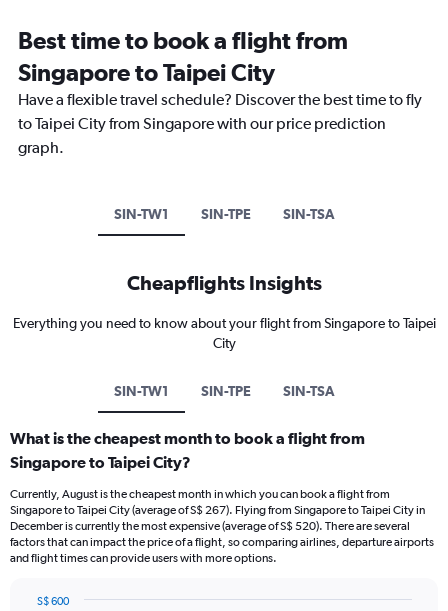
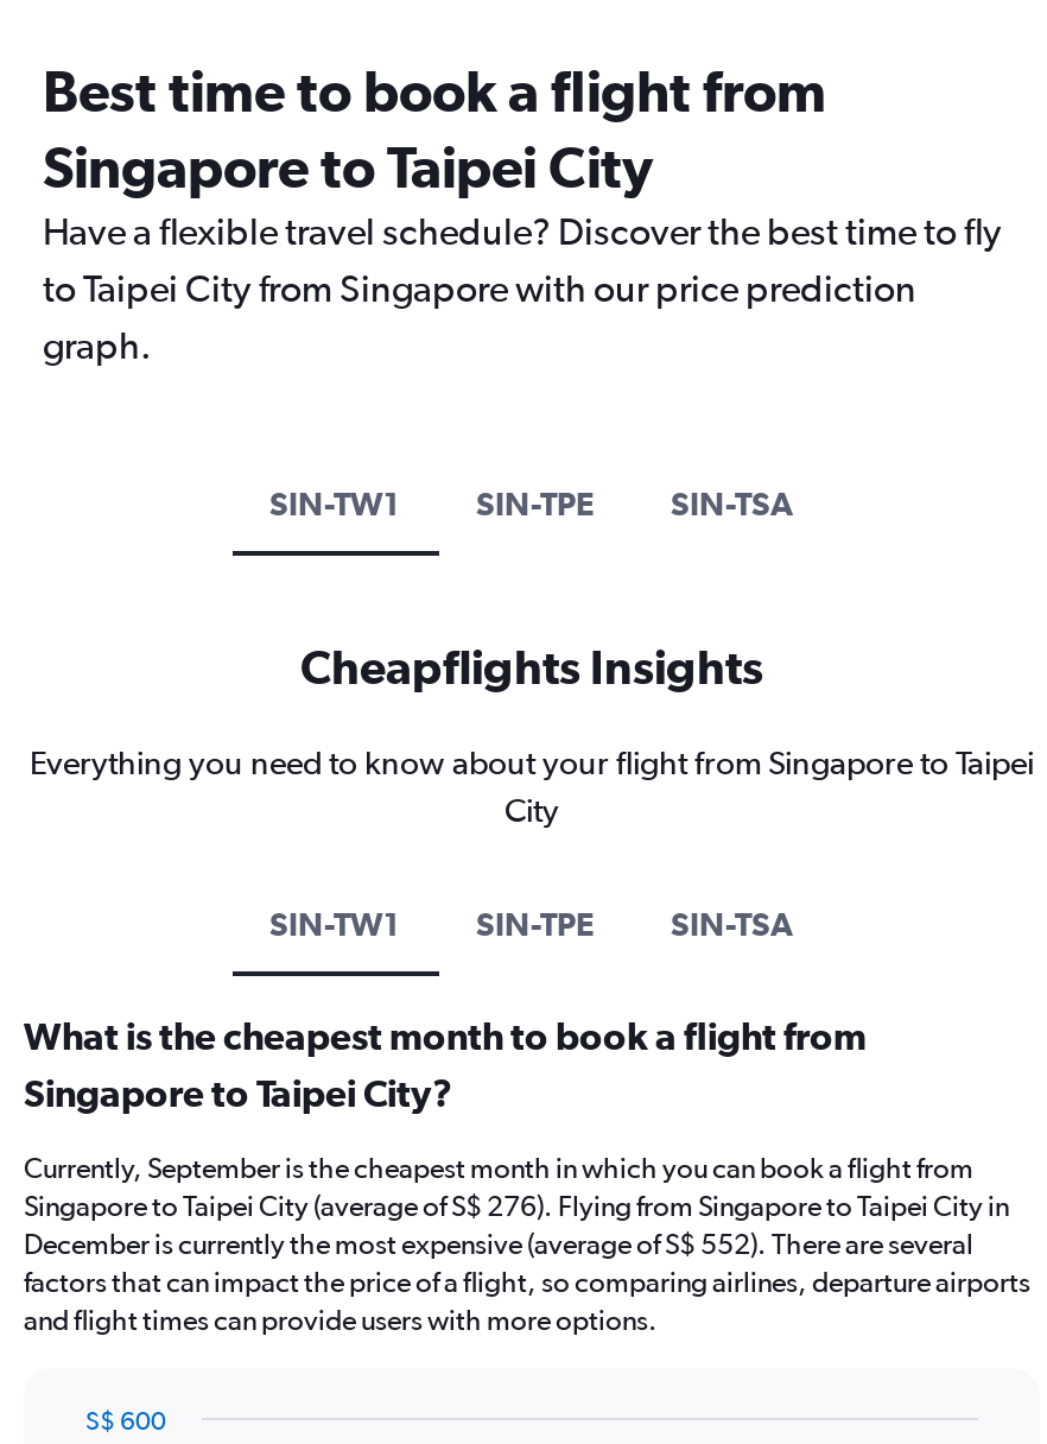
[10,487,390,501] Currently, August is the cheapest month in which you can book a flight from -> [24,1152,973,1186] Currently, September is the cheapest month in which you can book a flight from
[10,503,425,517] Singapore to Taipei City (average of S$ 267). Flying from Singapore to Taipei City in -> [24,1190,1009,1224] Singapore to Taipei City (average of S$ 276). Flying from Singapore to Taipei City in
[10,519,410,533] December is currently the most expensive (average of S$ 520). There are several -> [24,1228,973,1262] December is currently the most expensive (average of S$ 552). There are several

